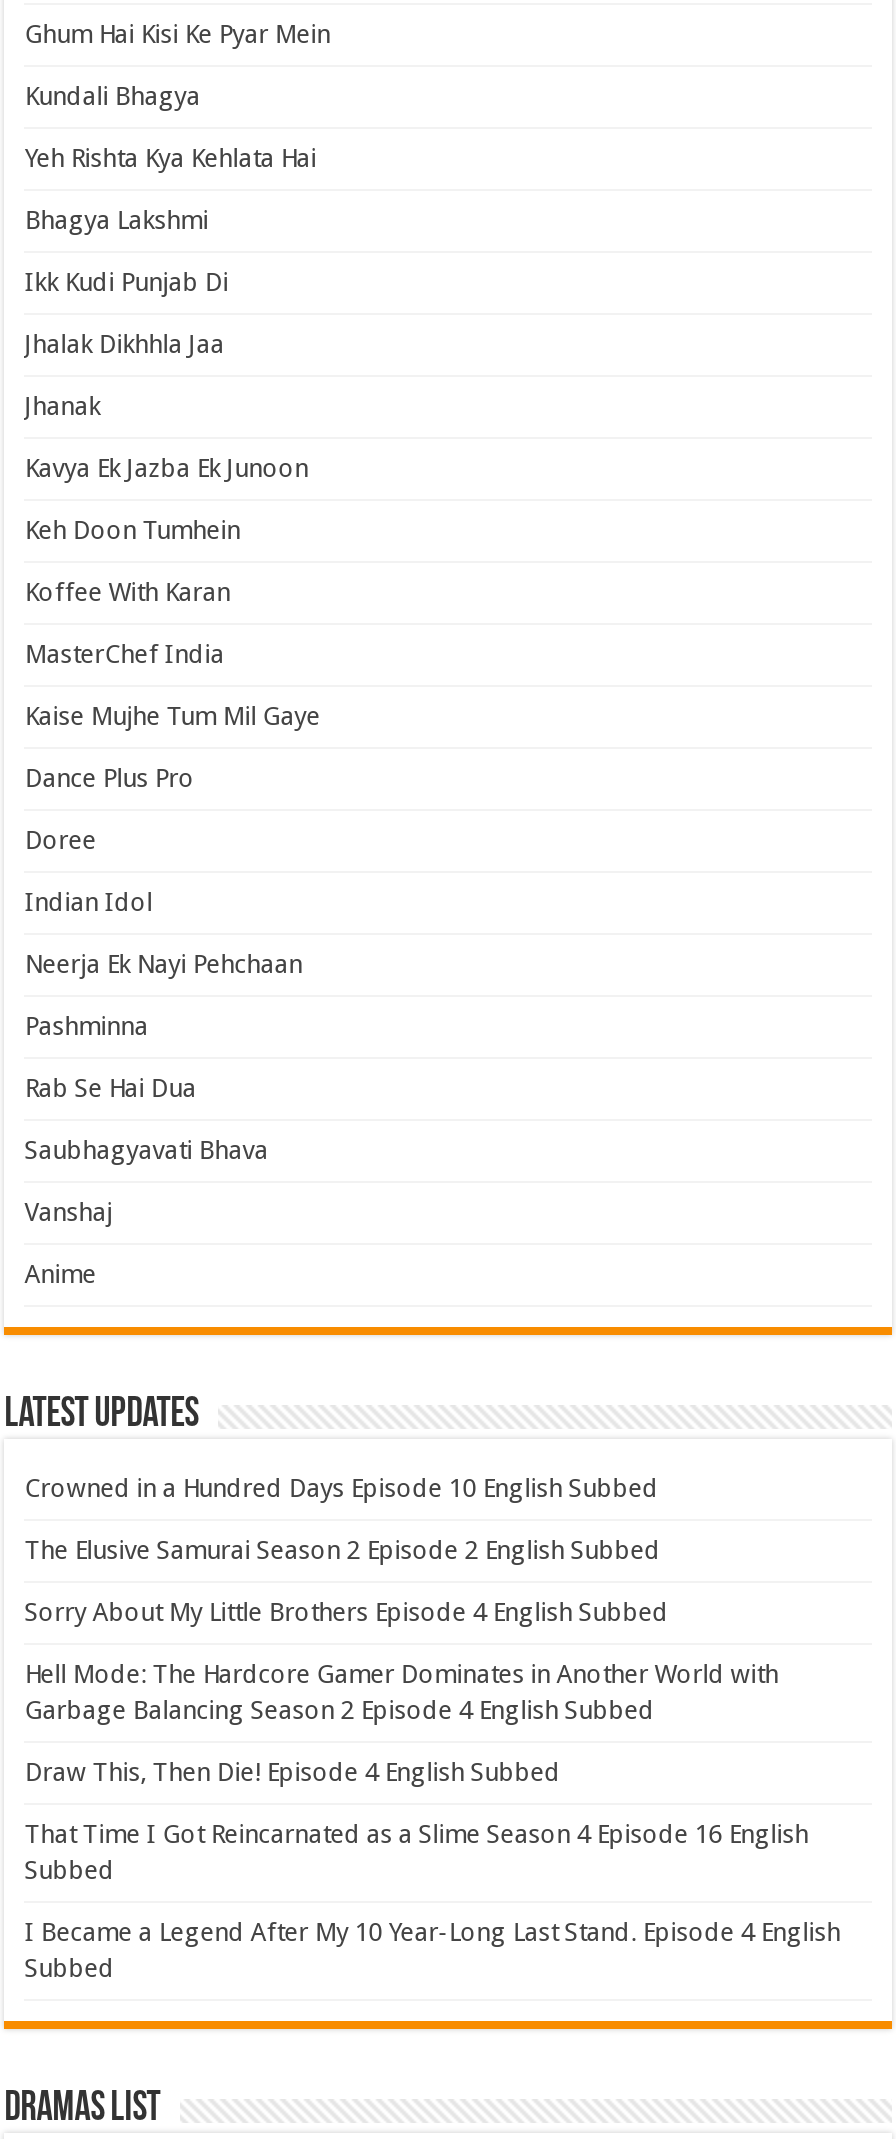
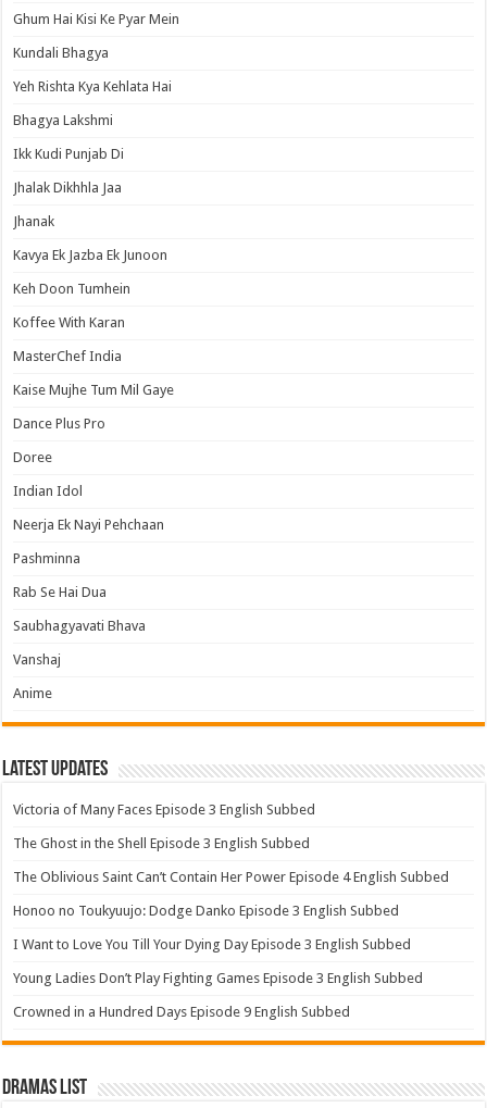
[24,1473,658,1503] Crowned in a Hundred Days Episode 10 English Subbed -> [13,801,315,818] Victoria of Many Faces Episode 3 English Subbed
[24,1535,660,1565] The Elusive Samurai Season 2 Episode 2 English Subbed -> [13,835,310,851] The Ghost in the Shell Episode 3 English Subbed
[24,1597,668,1627] Sorry About My Little Brothers Episode 4 English Subbed -> [13,869,449,885] The Oblivious Saint Can’t Contain Her Power Episode 4 English Subbed
[24,1659,778,1725] Hell Mode: The Hardcore Gamer Dominates in Another World with | Garbage Balancing Season 2 Episode 4 English Subbed -> [13,902,399,919] Honoo no Toukyuujo: Dodge Danko Episode 3 English Subbed
[24,1757,560,1787] Draw This, Then Die! Episode 4 English Subbed -> [13,936,411,953] I Want to Love You Till Your Dying Day Episode 3 English Subbed
[24,1819,808,1885] That Time I Got Reincarnated as a Slime Season 4 Episode 16 English | Subbed -> [13,970,423,986] Young Ladies Don’t Play Fighting Games Episode 3 English Subbed
[24,1917,840,1983] I Became a Legend After My 10 Year-Long Last Stand. Episode 4 English | Subbed -> [13,1004,350,1020] Crowned in a Hundred Days Episode 9 English Subbed

